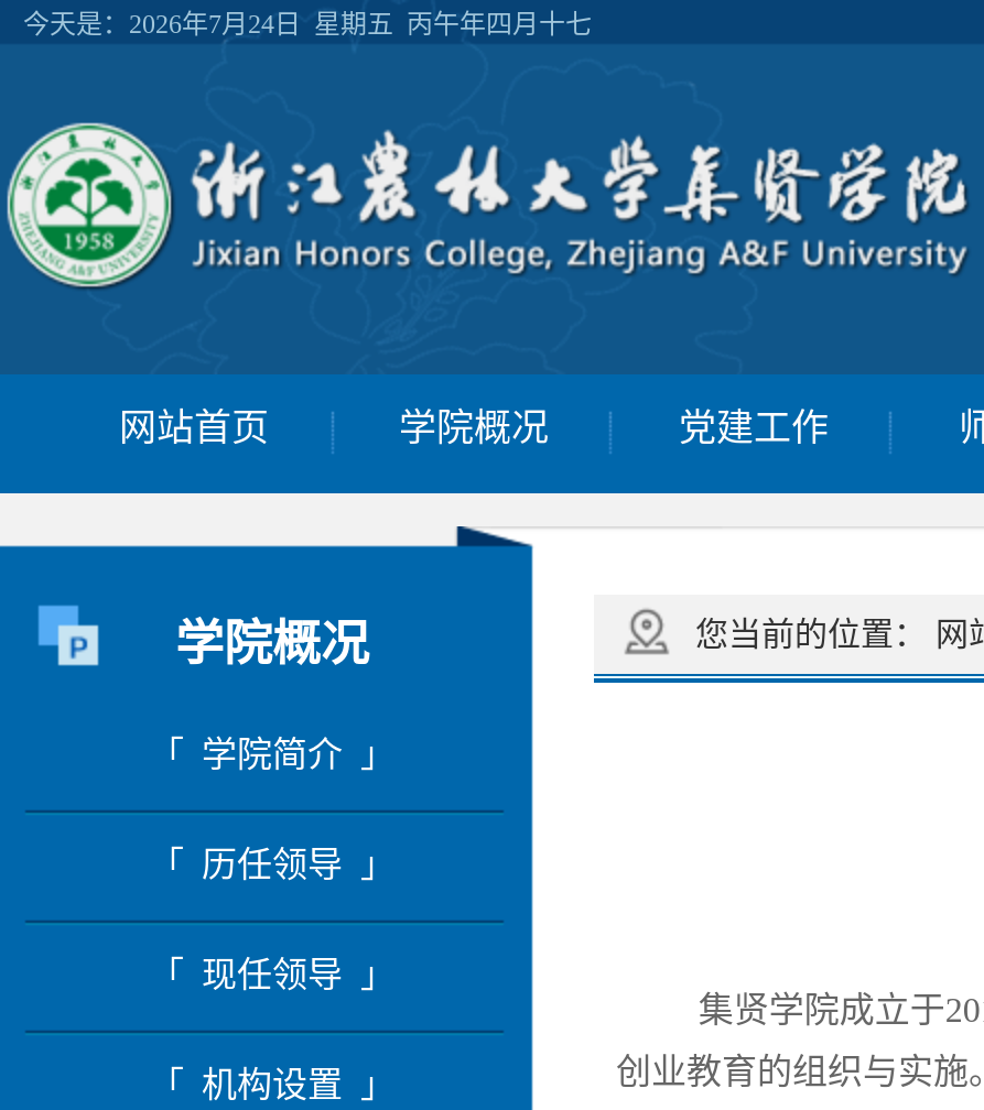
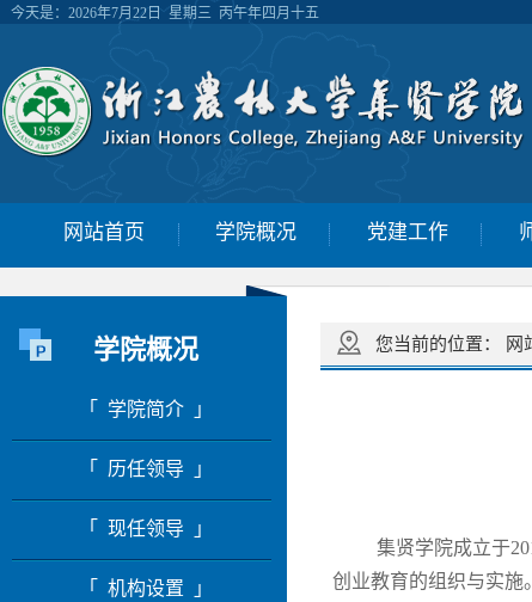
[23,9,592,40] 今天是：2026年7月24日 星期五 丙午年四月十七 -> [11,5,319,21] 今天是：2026年7月22日 星期三 丙午年四月十五

